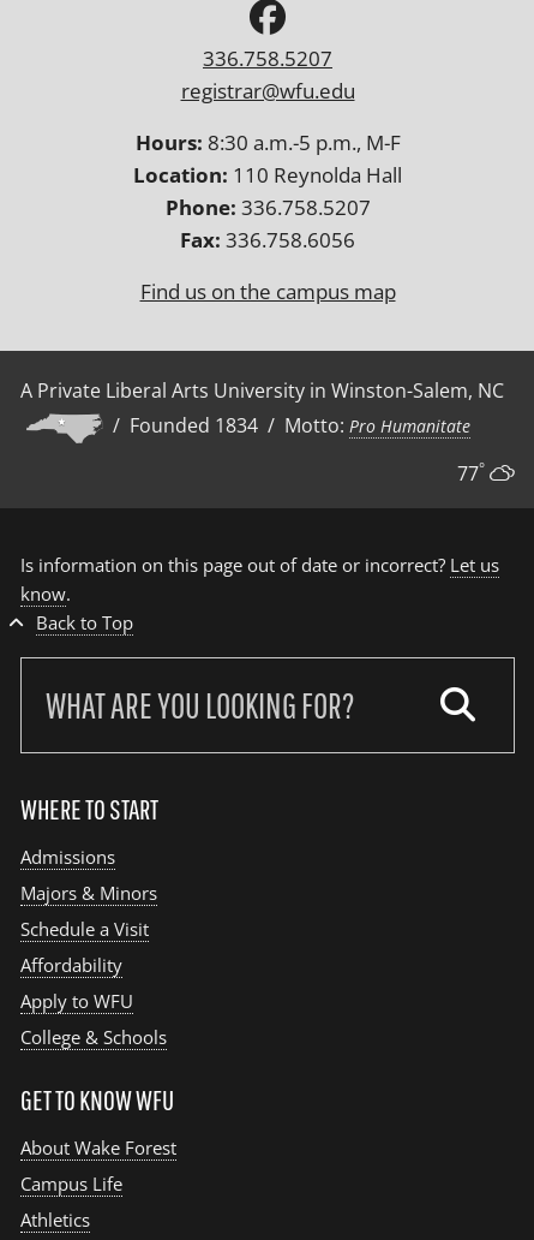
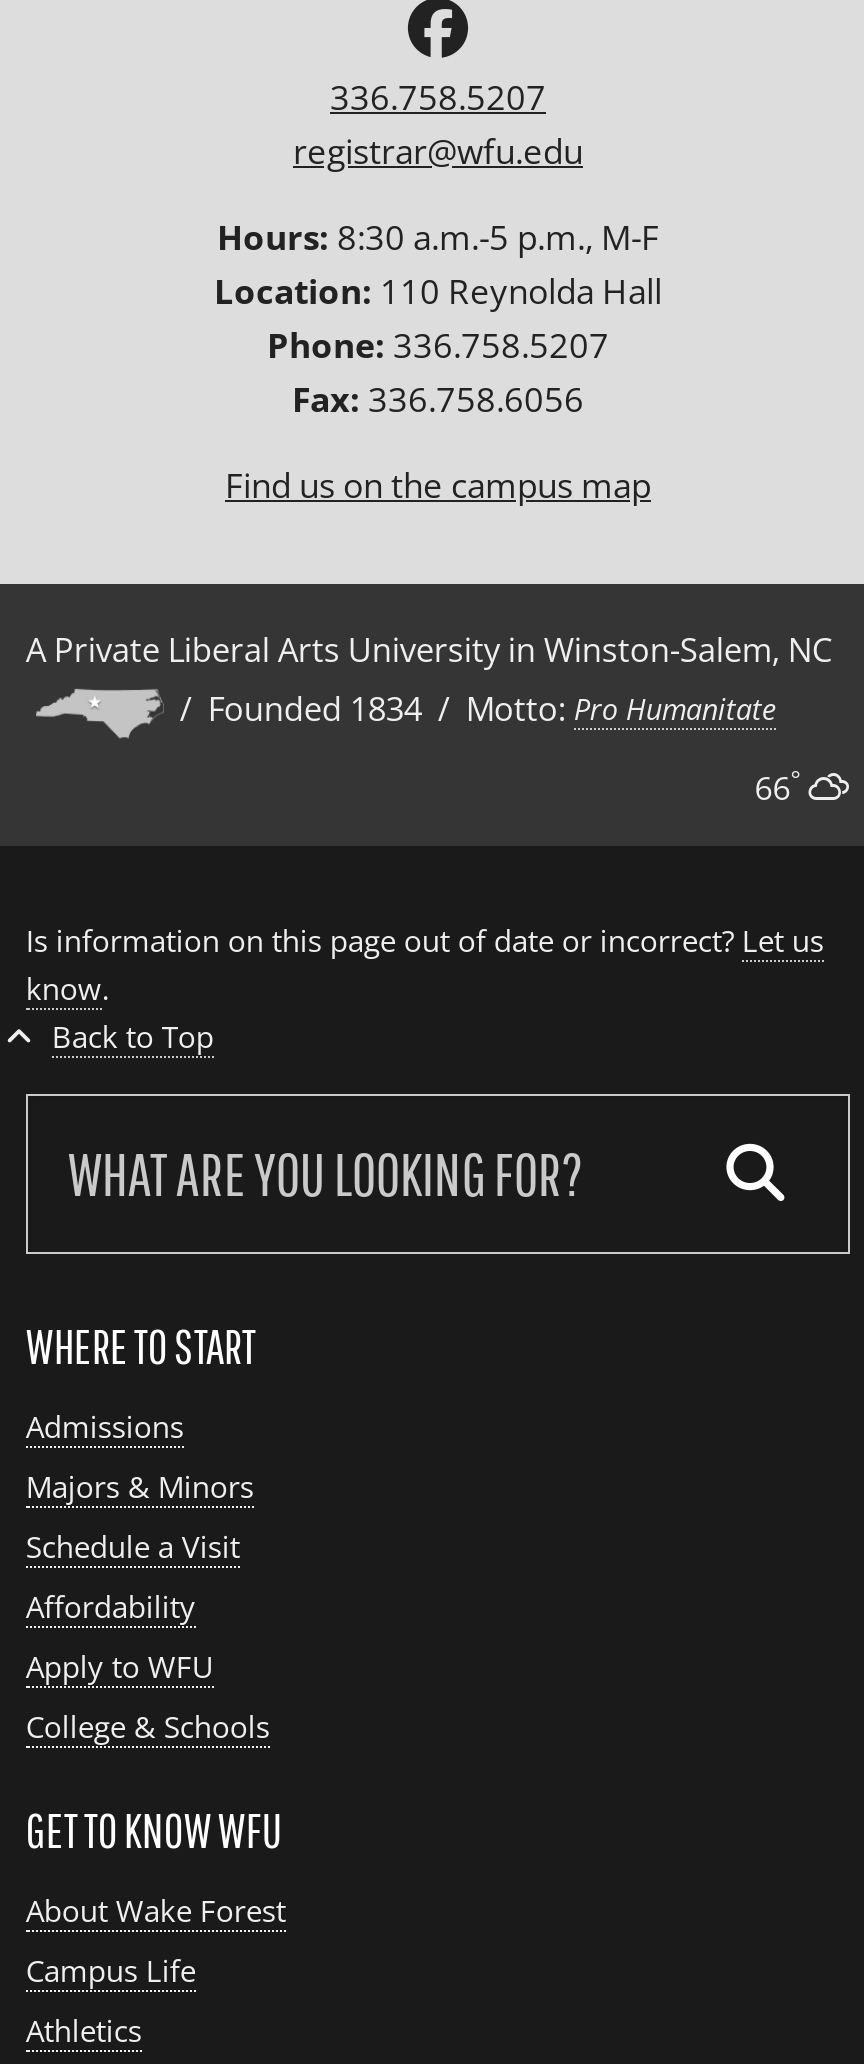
[457,457,485,486] 77° -> [754,761,800,809] 66°

